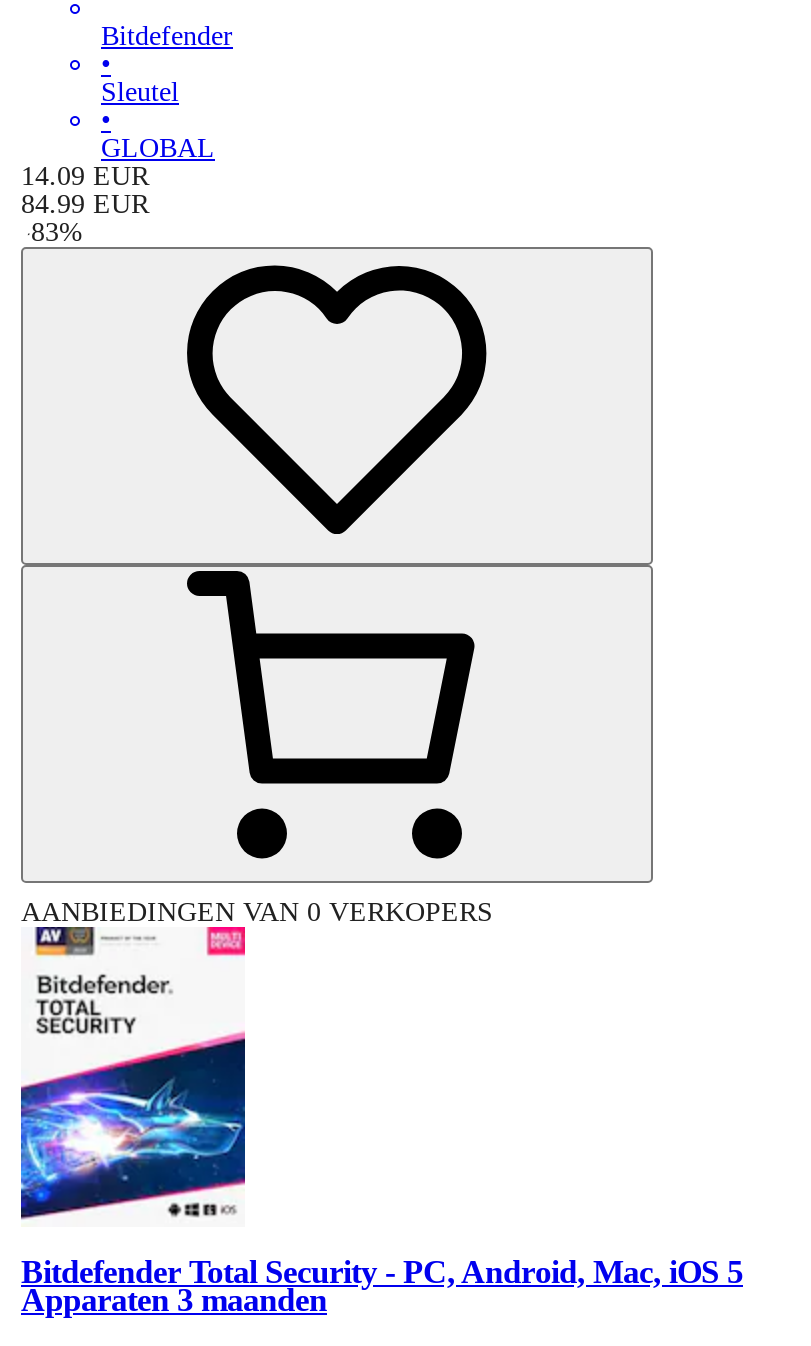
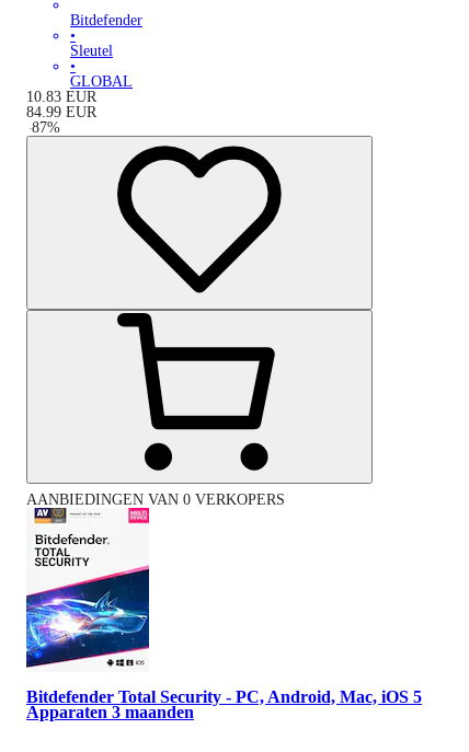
[21,161,149,191] 14.09 EUR -> [26,88,96,105] 10.83 EUR
[21,217,83,247] - 83% -> [26,119,60,136] - 87%

